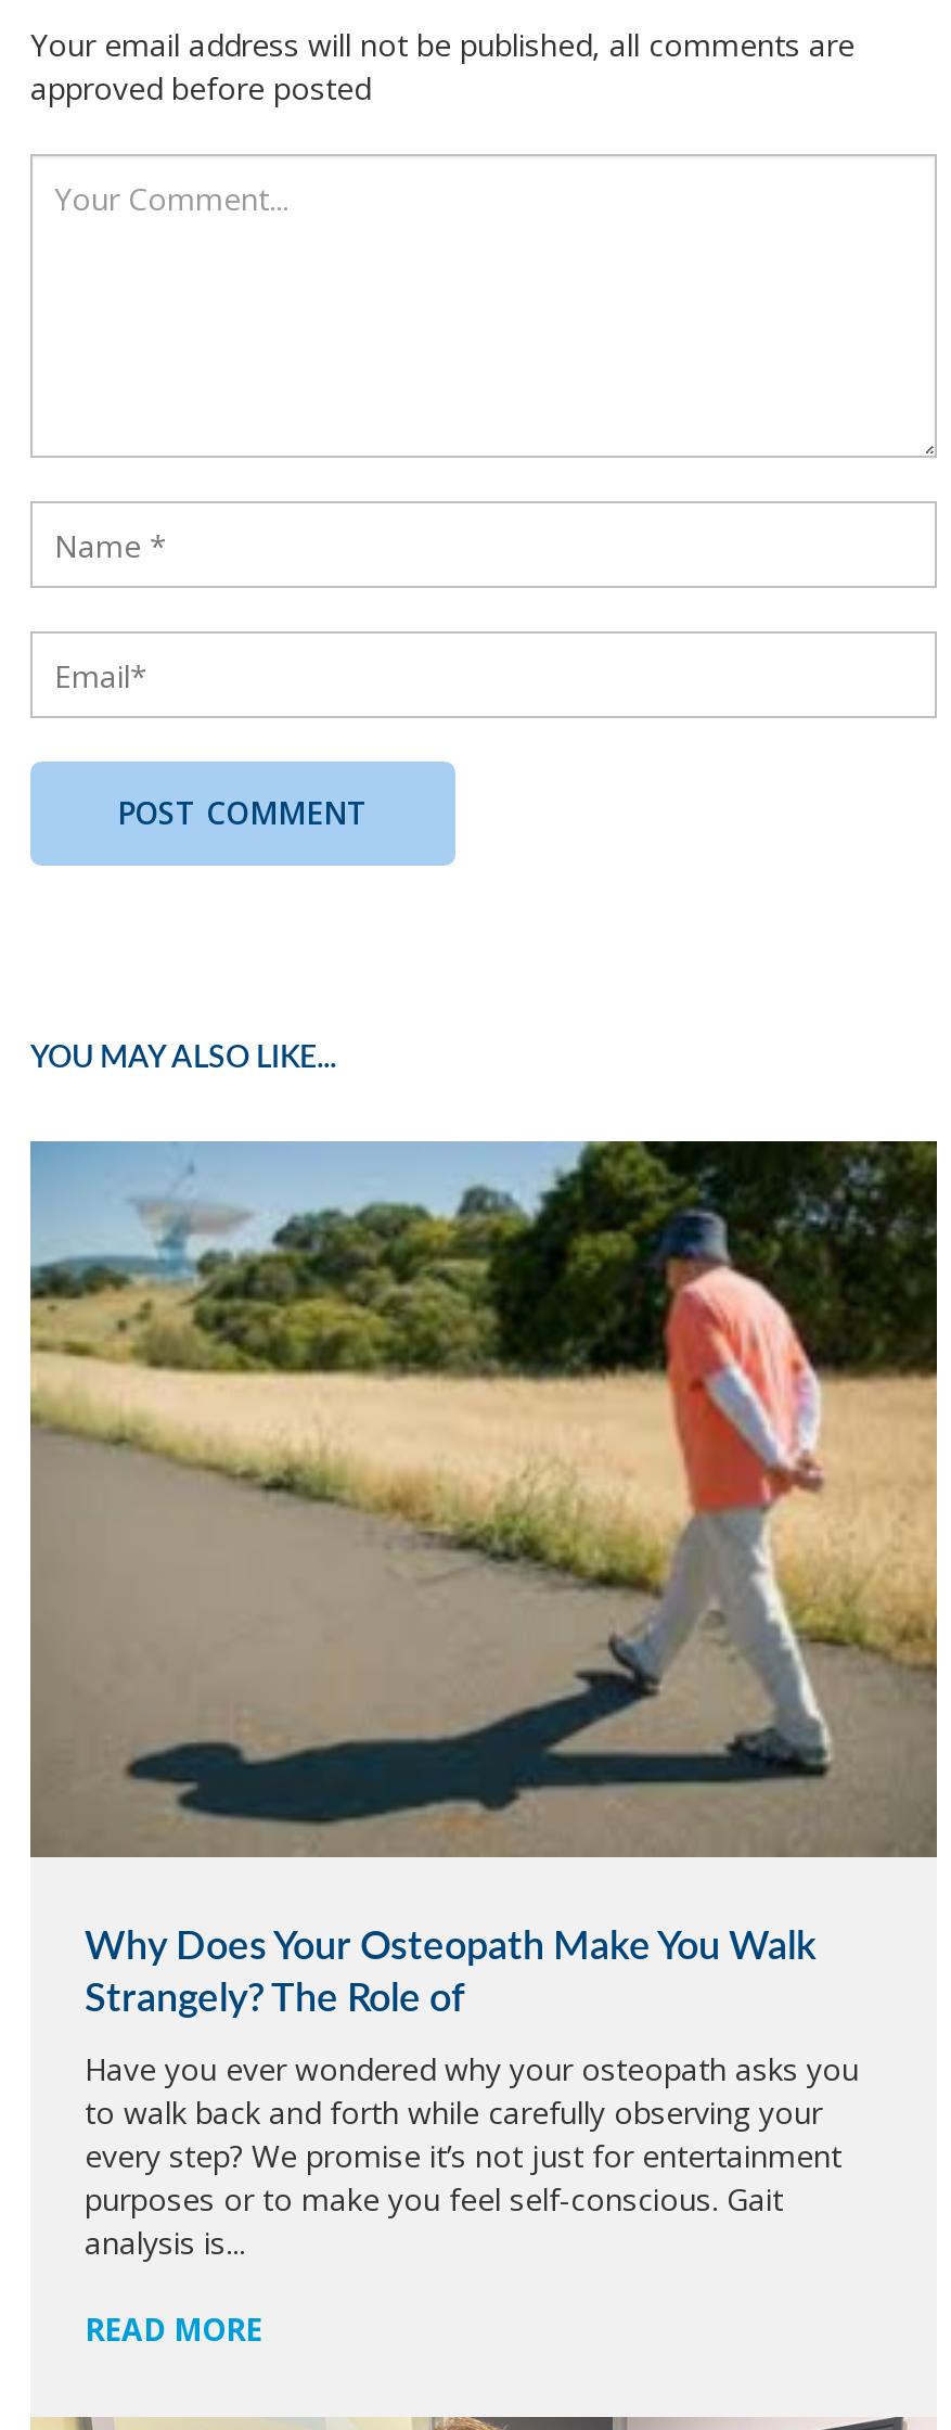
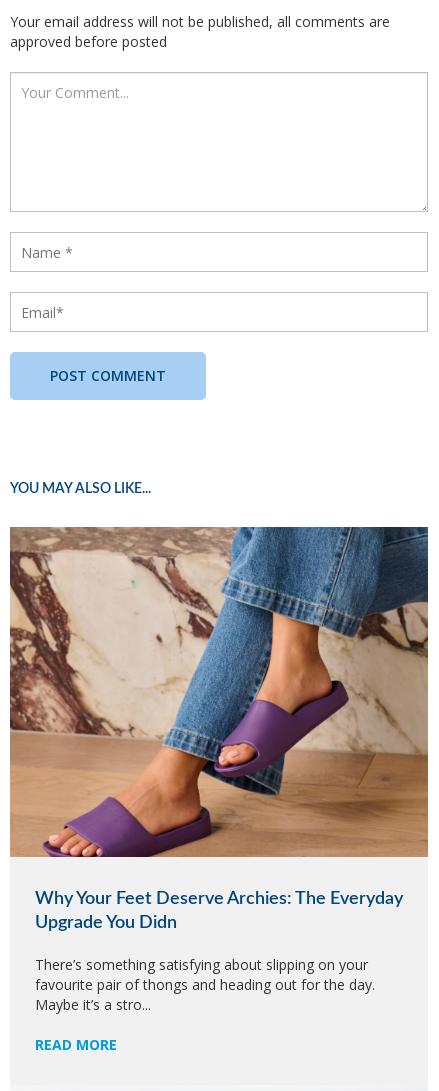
[28,1139,939,2020] [image] | Why Does Your Osteopath Make You Walk | Strangely? The Role of -> [9,526,429,932] [image] | Why Your Feet Deserve Archies: The Everyday | Upgrade You Didn
[85,2048,859,2263] Have you ever wondered why your osteopath asks you | to walk back and forth while carefully observing your | every step? We promise it’s not just for entertainment | purposes or to make you feel self-conscious. Gait | analysis is... -> [35,955,375,1014] There’s something satisfying about slipping on your | favourite pair of thongs and heading out for the day. | Maybe it’s a stro...

